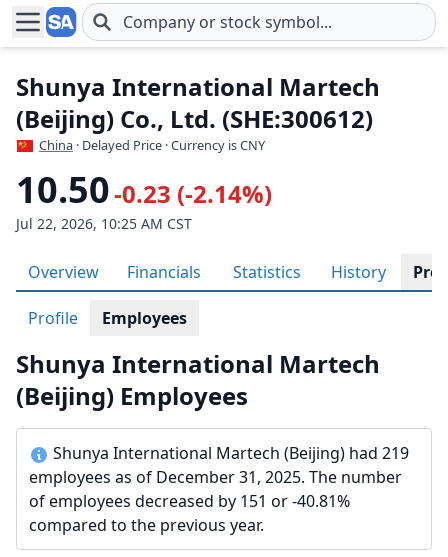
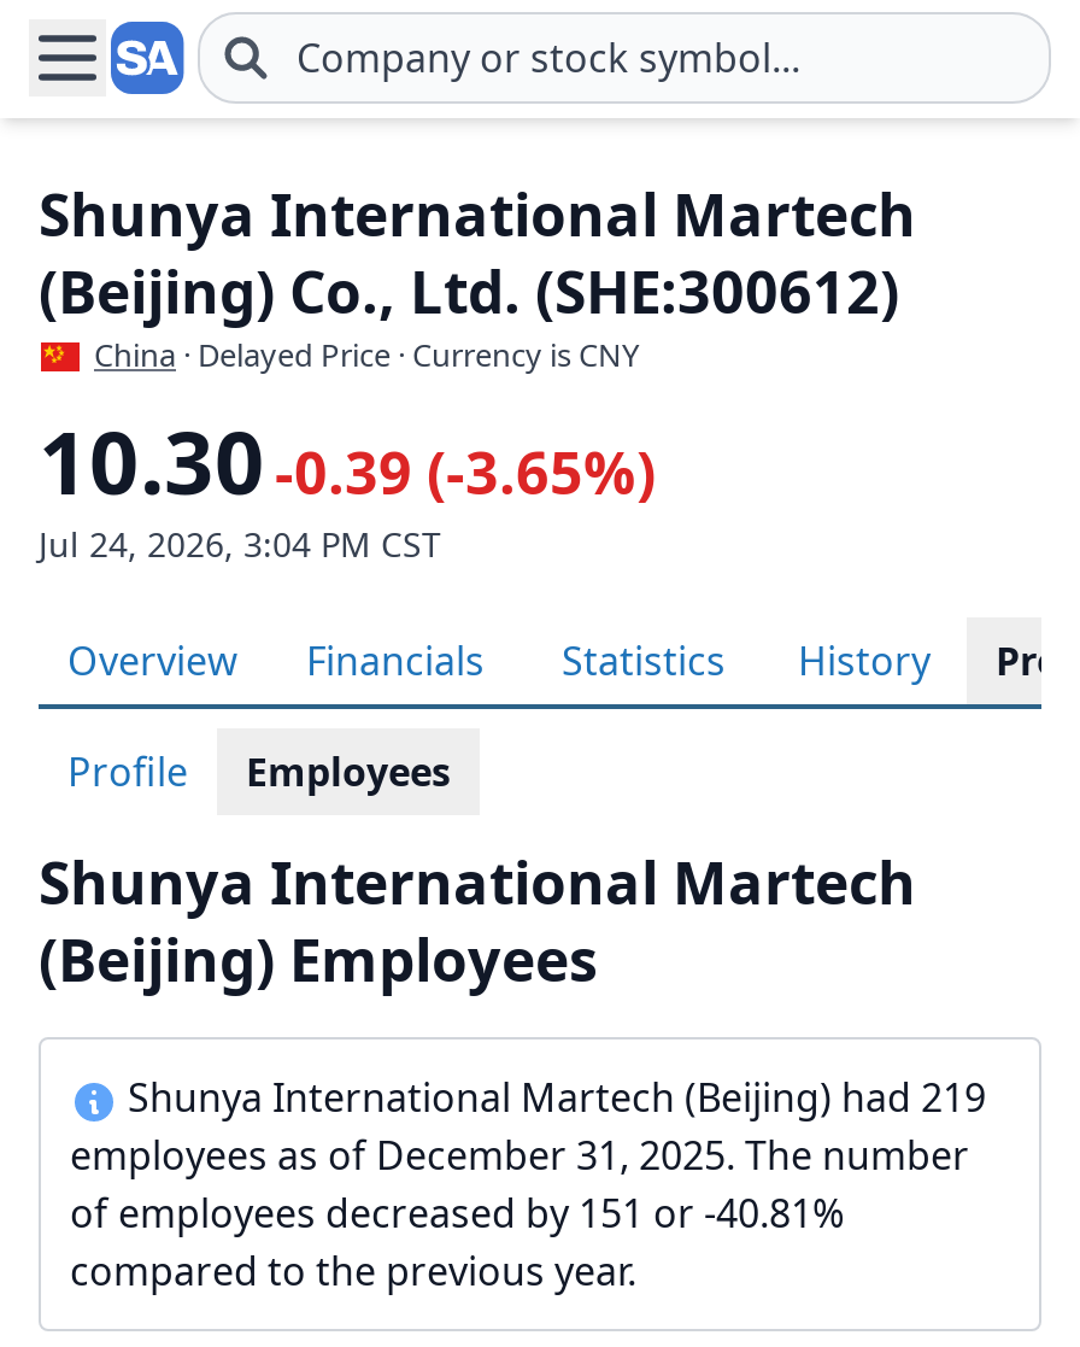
[16,165,272,214] 10.50 -0.23 (-2.14%) -> [39,403,656,521] 10.30 -0.39 (-3.65%)
[16,214,192,233] Jul 22, 2026, 10:25 AM CST -> [39,521,441,567] Jul 24, 2026, 3:04 PM CST

